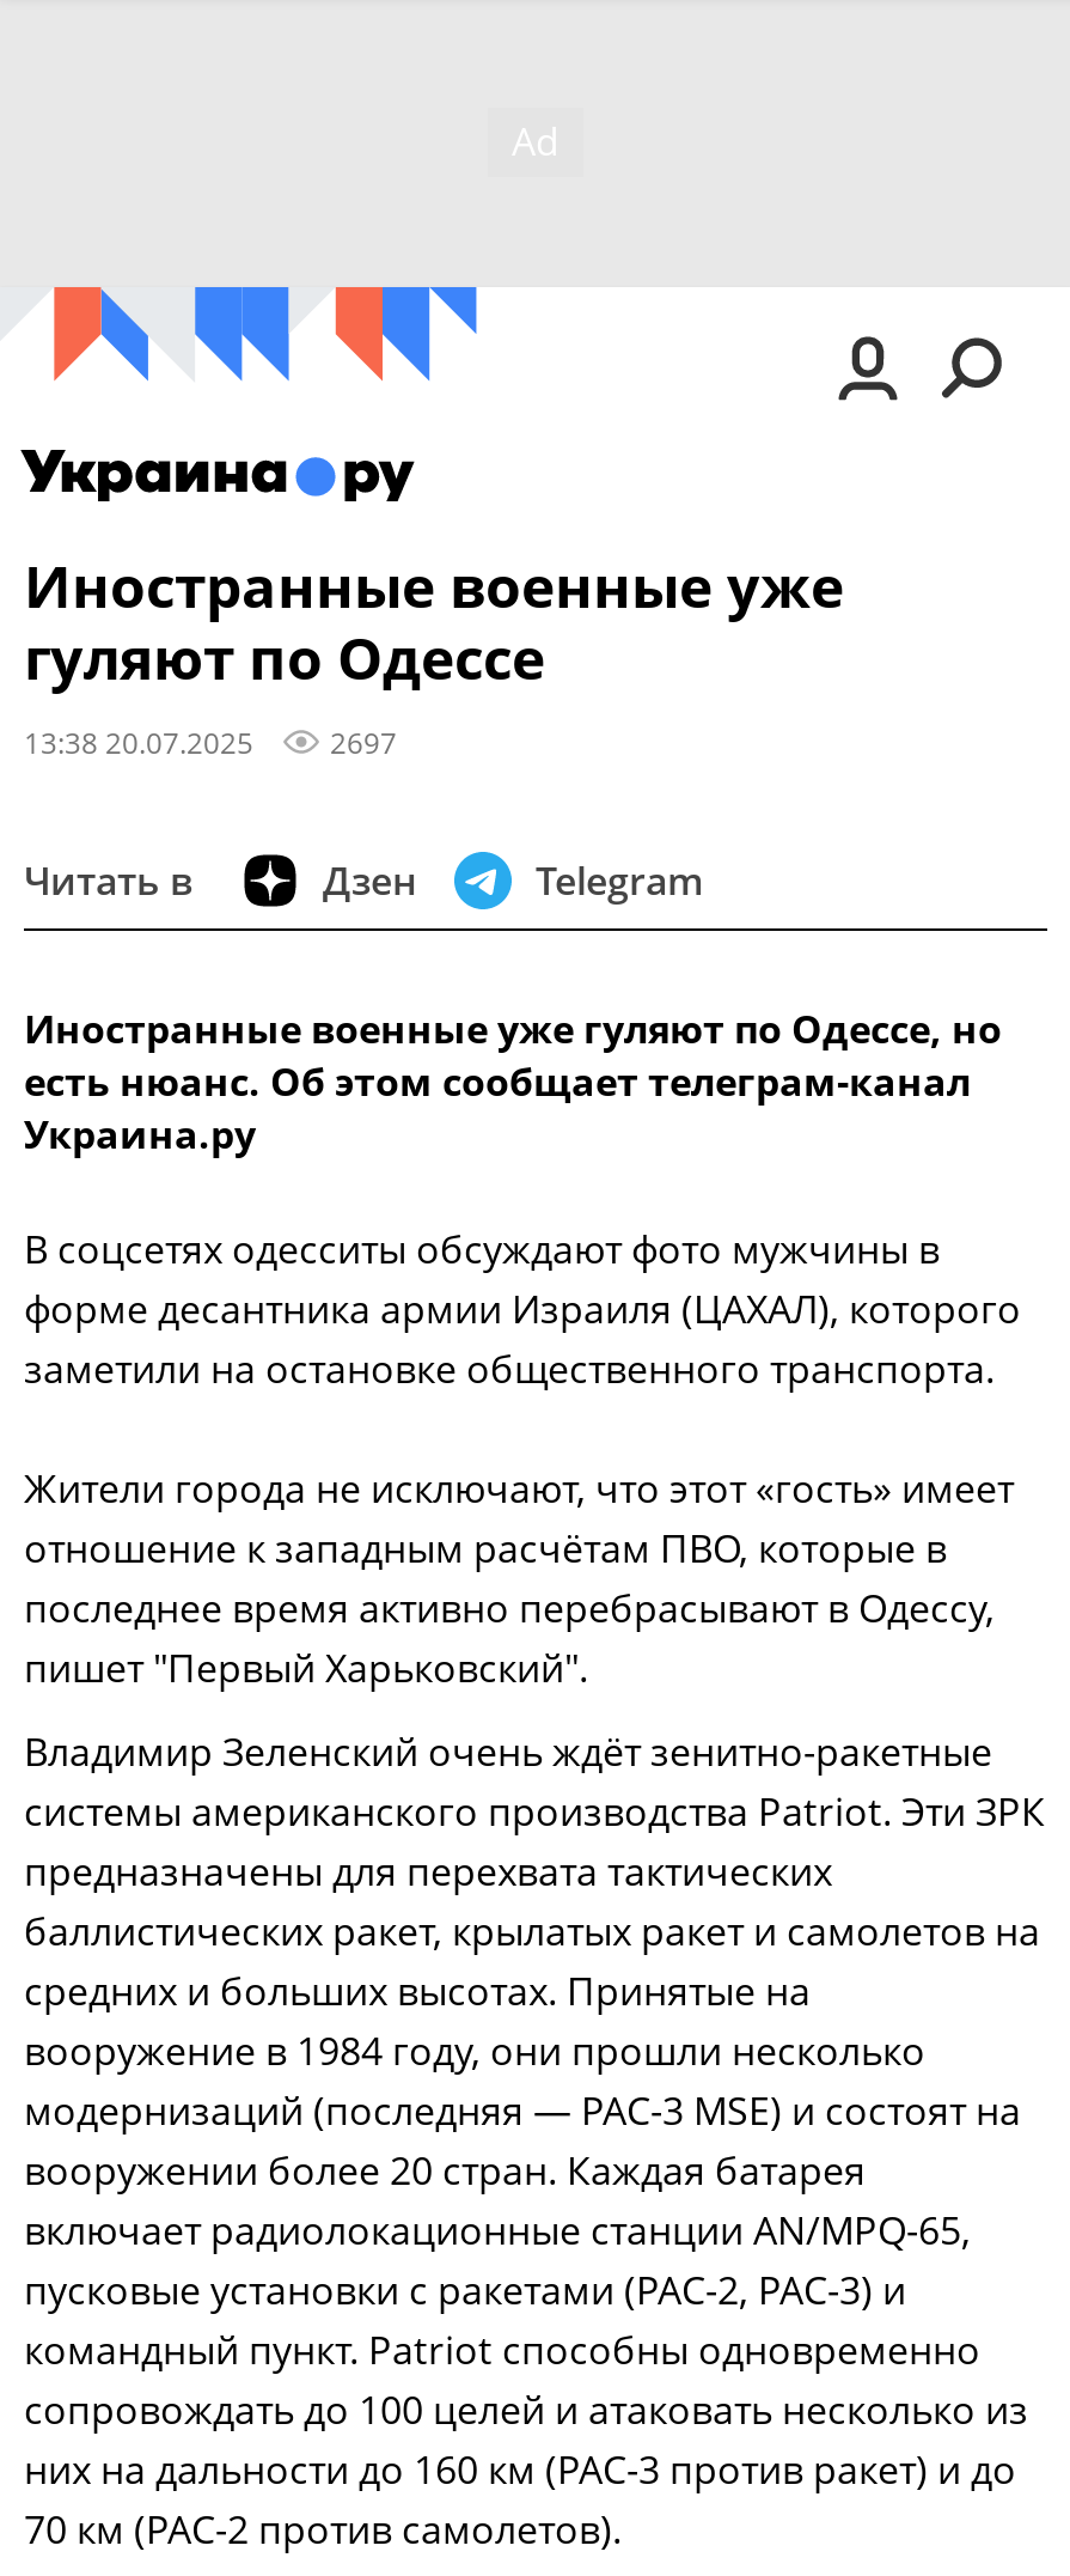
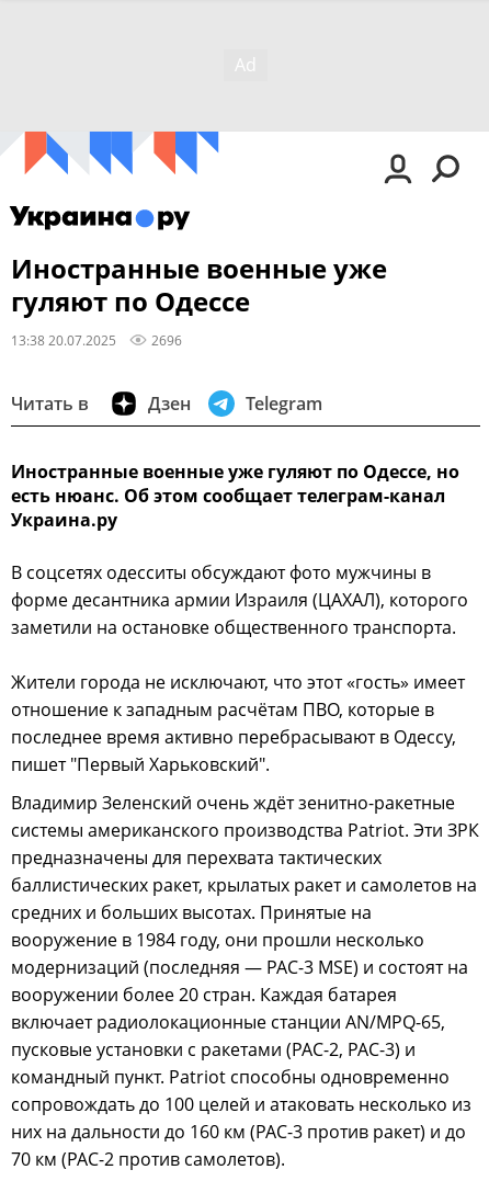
[24,723,397,761] 13:38 20.07.2025 2697 -> [11,331,182,349] 13:38 20.07.2025 2696

